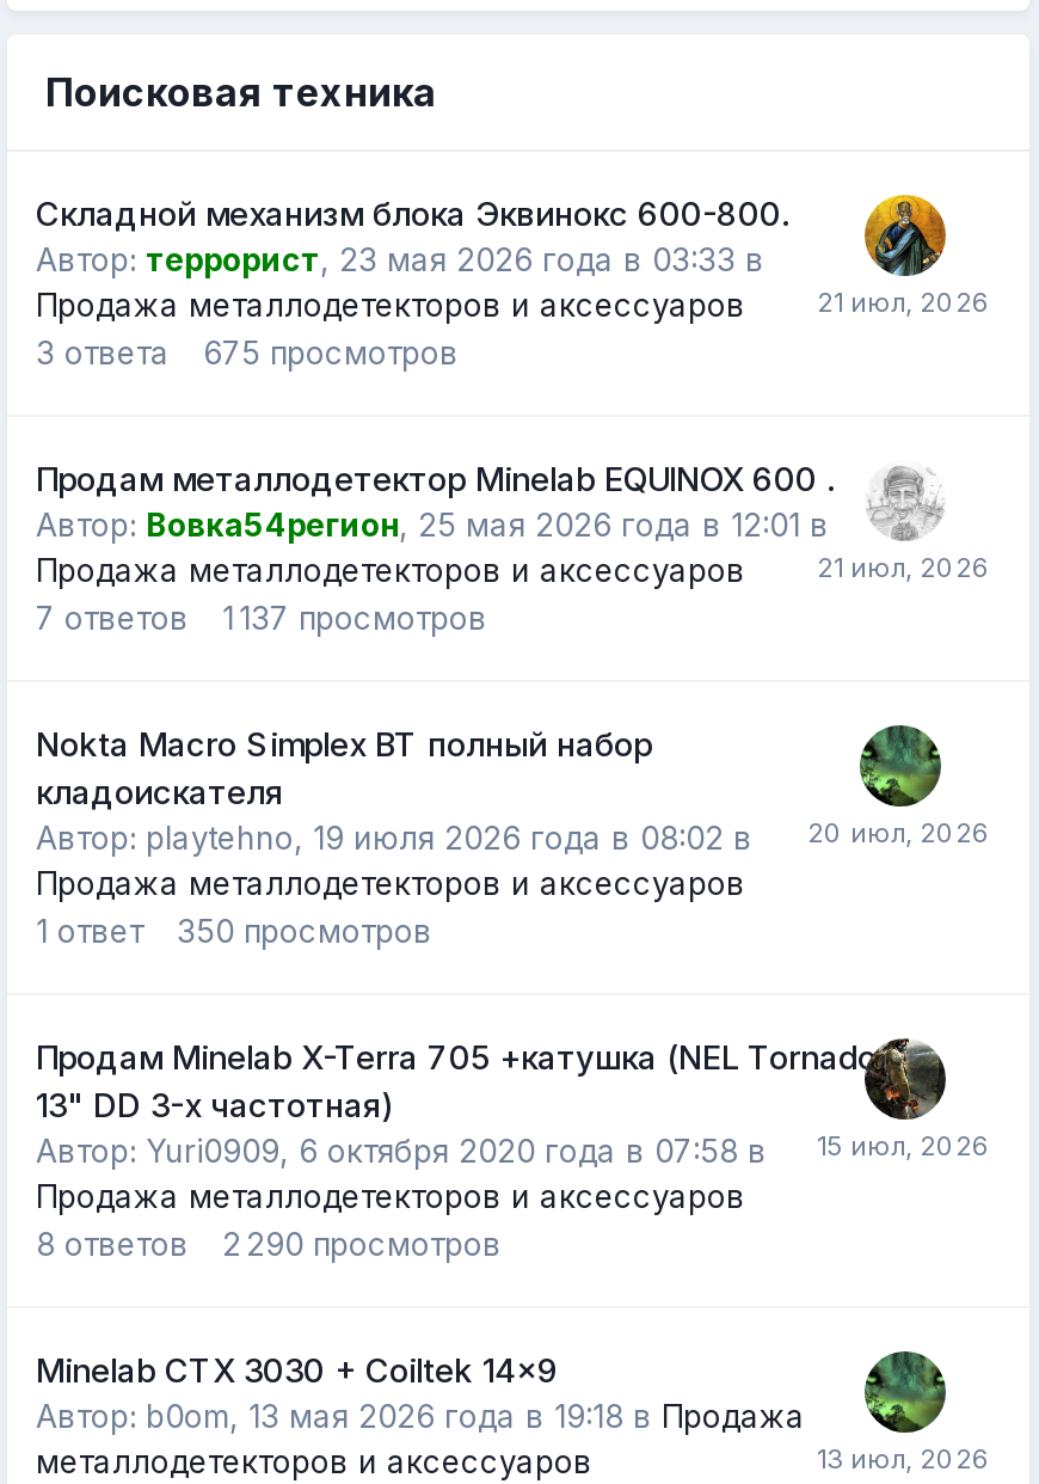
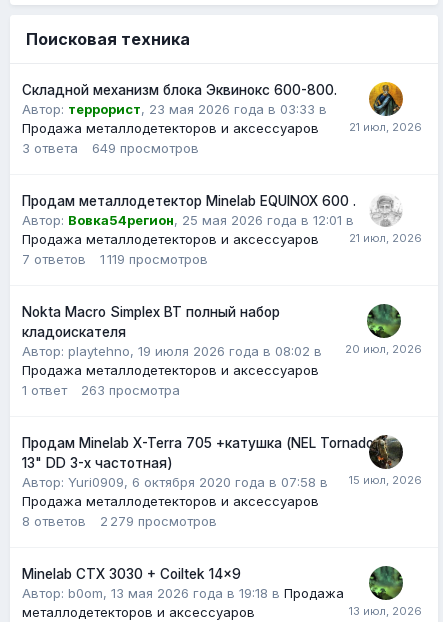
[203,333,459,371] 675 просмотров -> [92,140,199,156] 649 просмотров
[36,598,487,636] 7 ответов 1 137 просмотров -> [22,251,208,267] 7 ответов 1 119 просмотров
[36,911,432,949] 1 ответ 350 просмотров -> [22,382,180,398] 1 ответ 263 просмотра
[36,1224,502,1262] 8 ответов 2 290 просмотров -> [22,513,217,529] 8 ответов 2 279 просмотров

